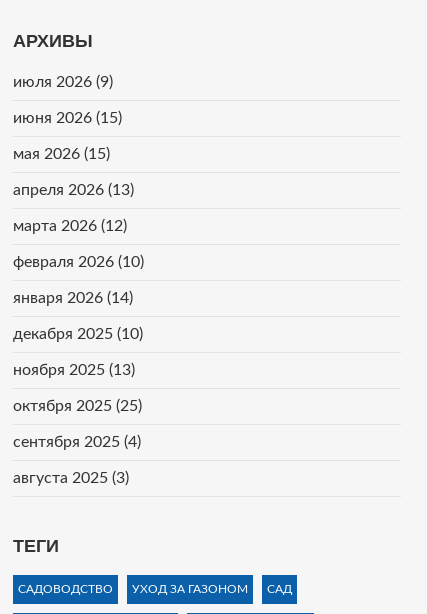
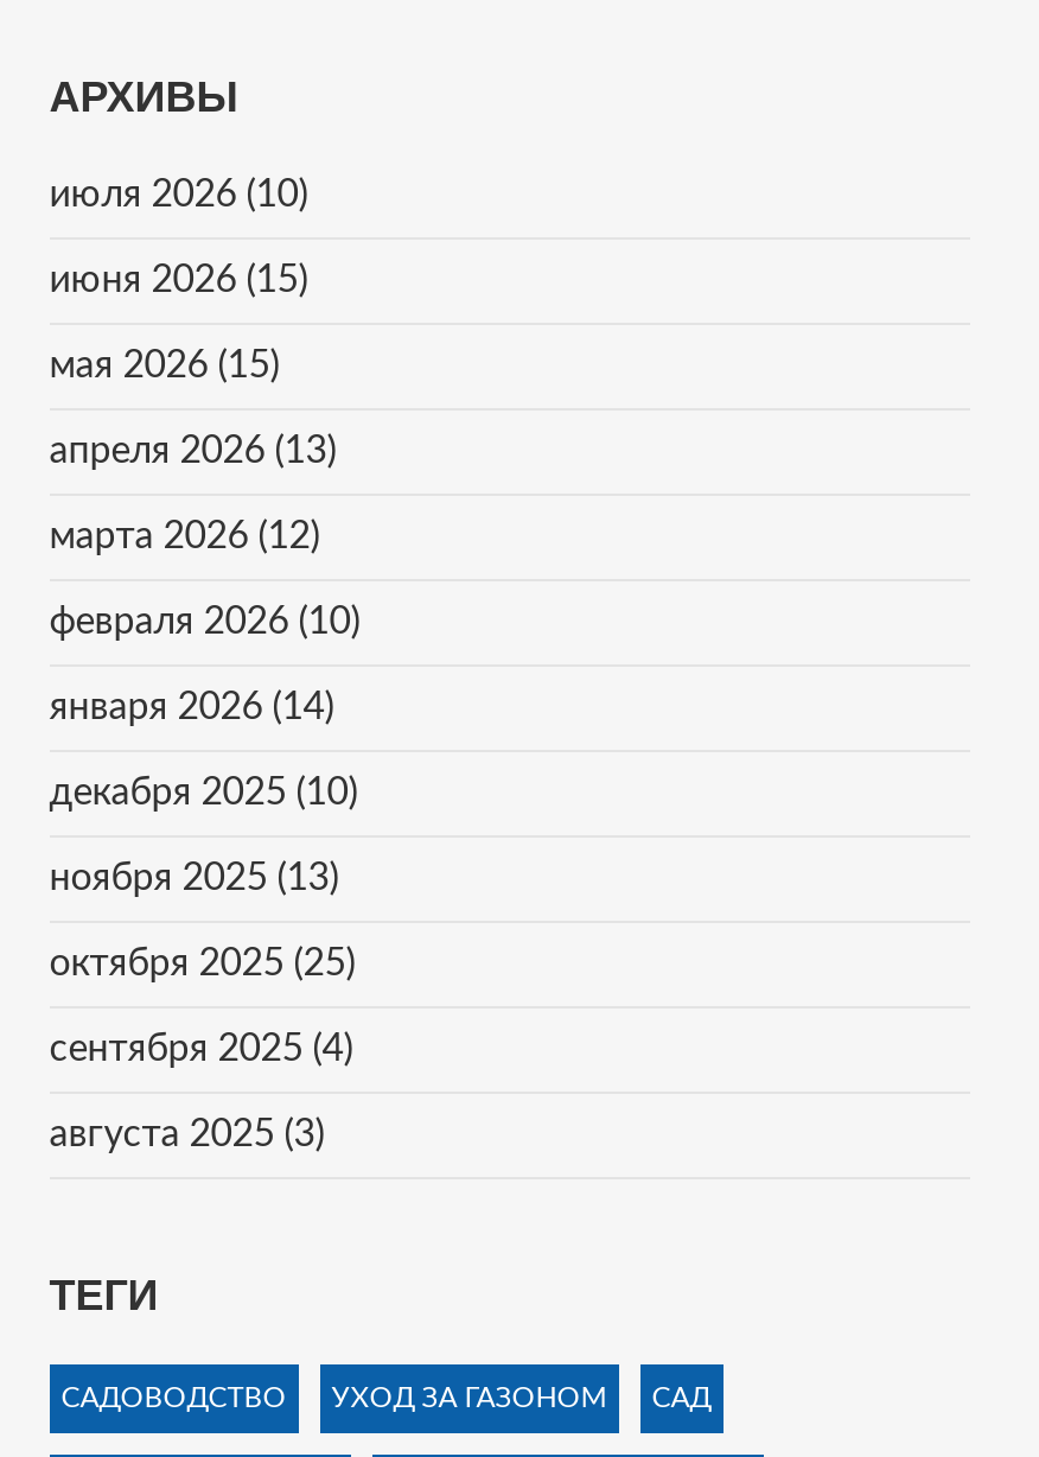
[13,74,113,90] июля 2026 (9) -> [49,177,308,215] июля 2026 (10)

